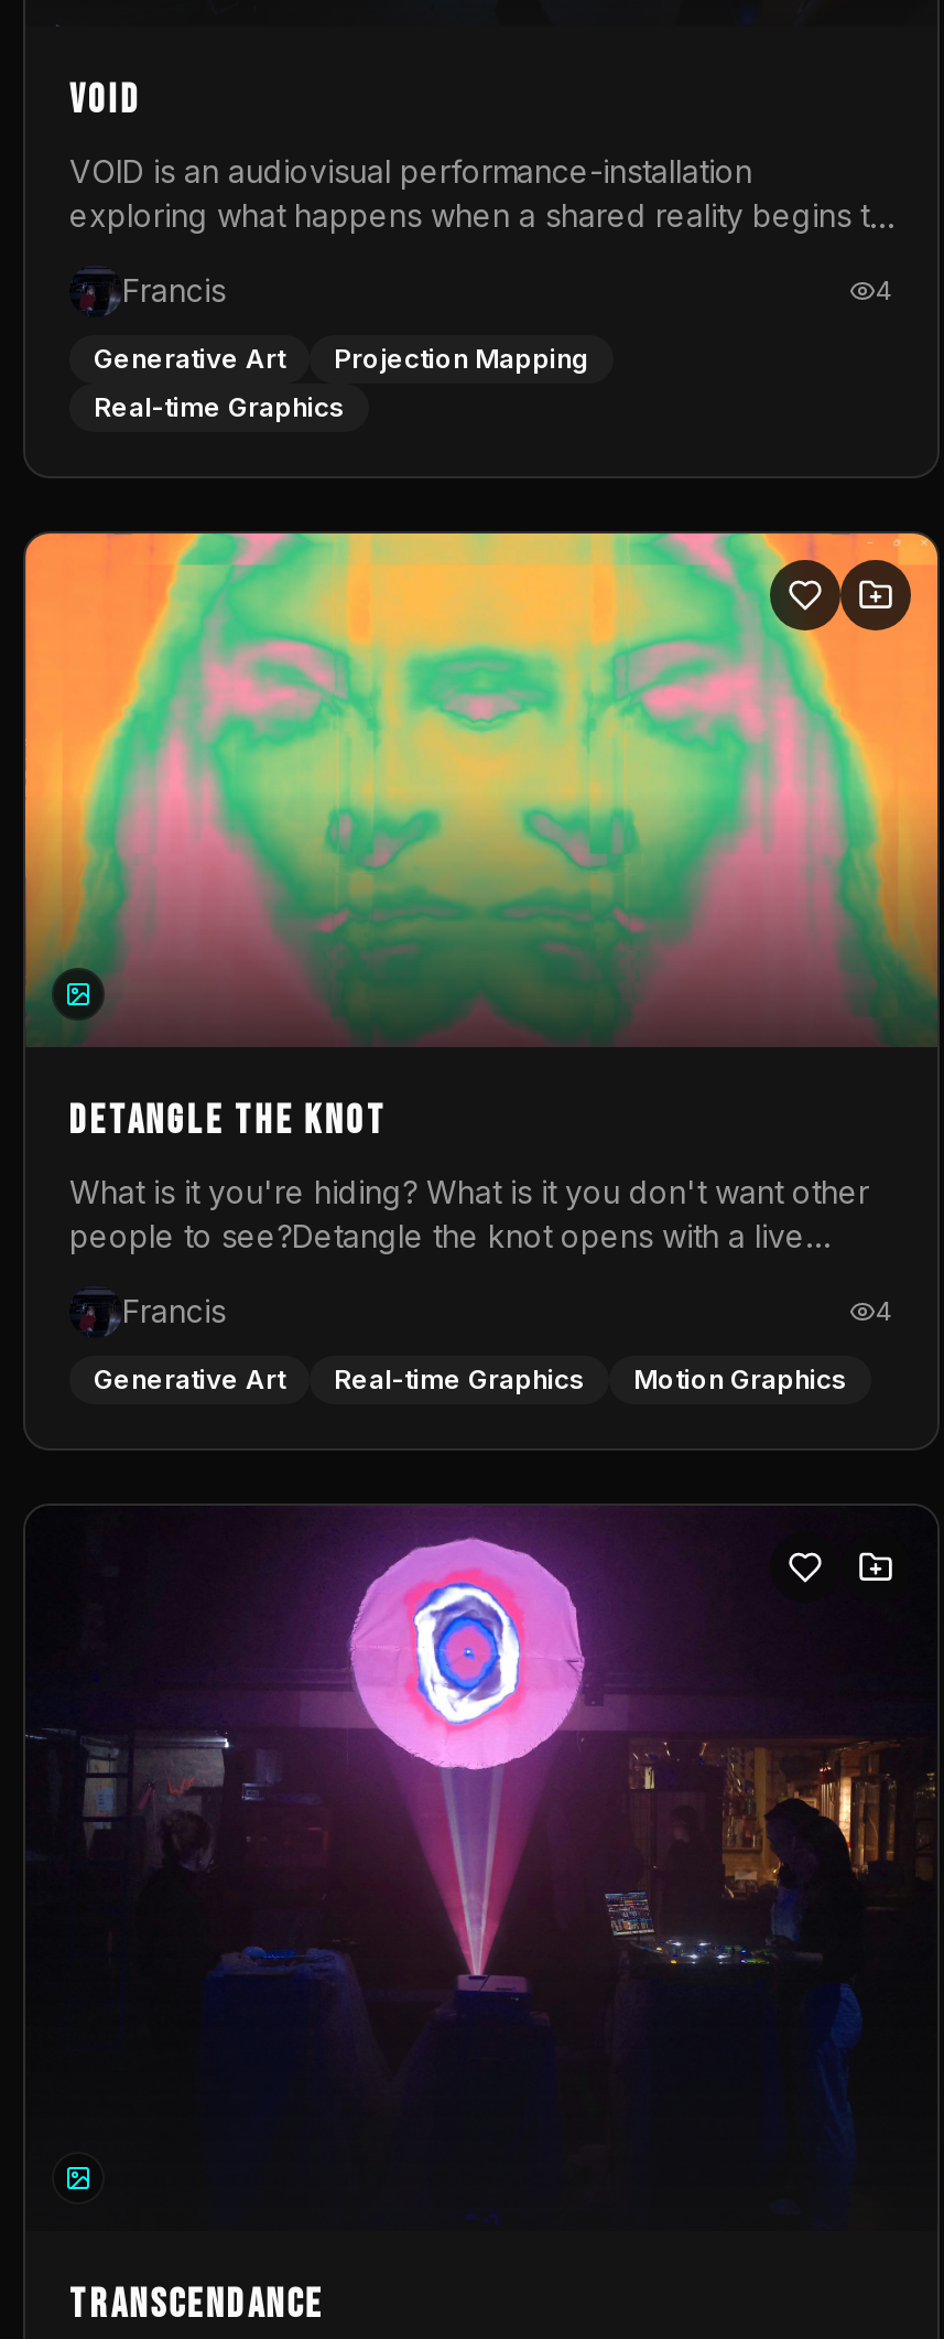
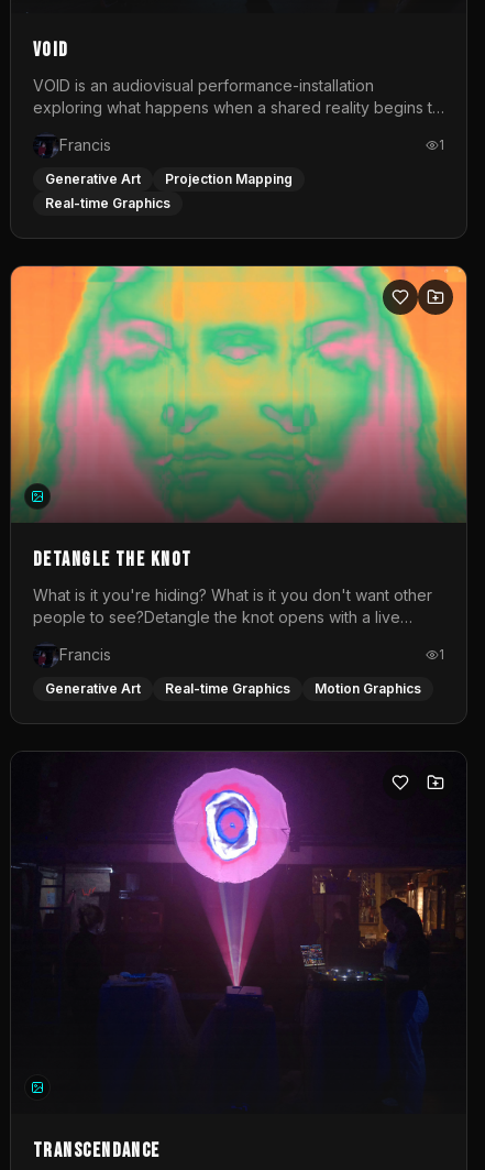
[876,273,893,306] 4 -> [439,136,444,153] 1
[876,1294,893,1327] 4 -> [439,646,444,662] 1

